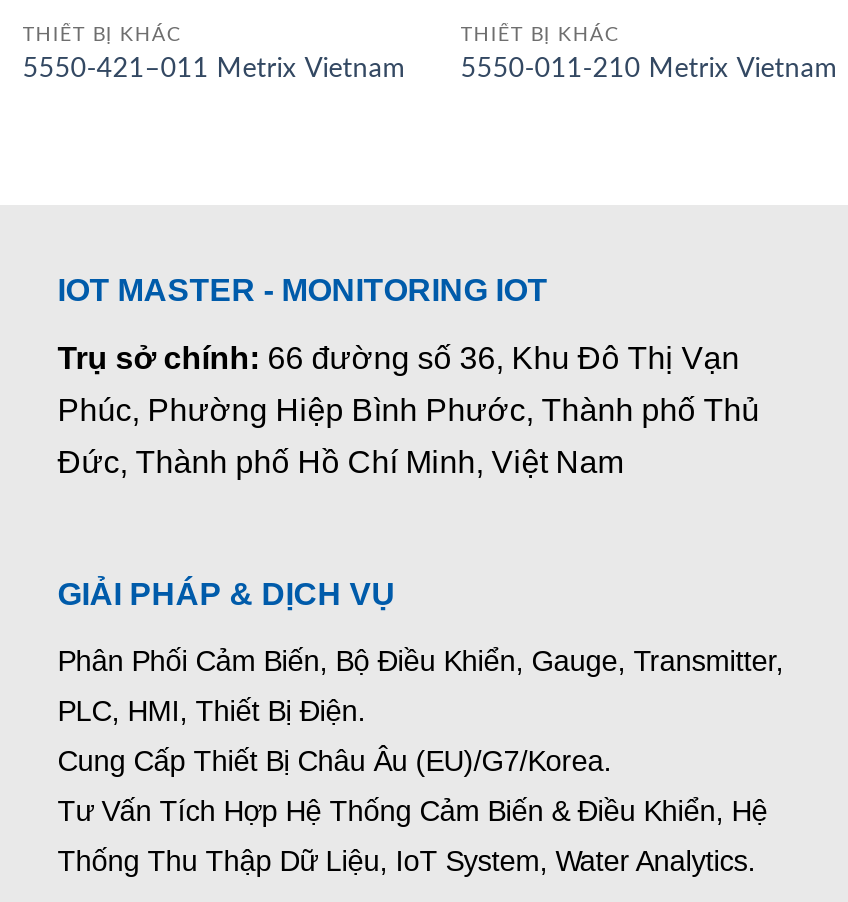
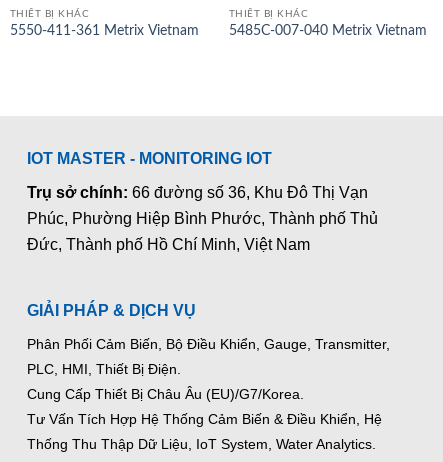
[23,56,407,84] 5550-421–011 Metrix Vietnam -> [10,24,199,38] 5550-411-361 Metrix Vietnam
[461,56,839,84] 5550-011-210 Metrix Vietnam -> [229,24,427,38] 5485C-007-040 Metrix Vietnam

